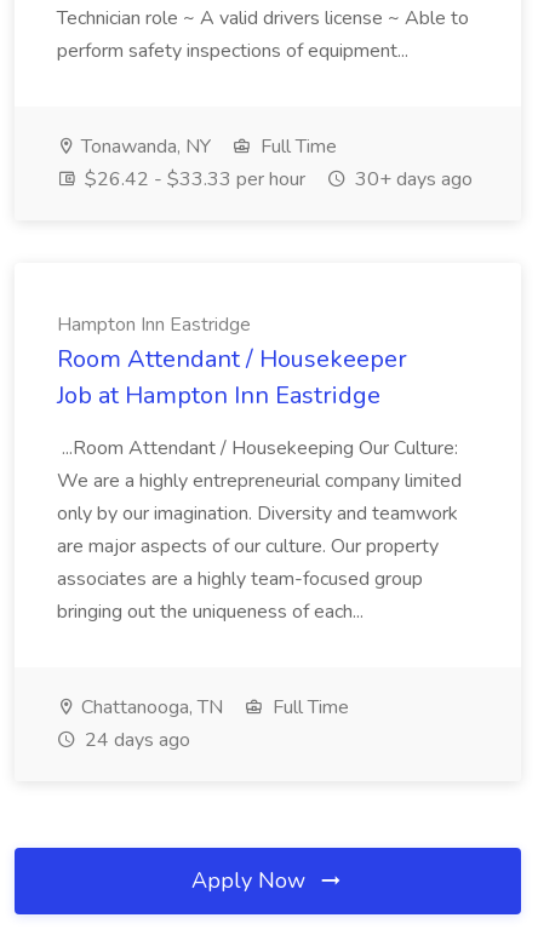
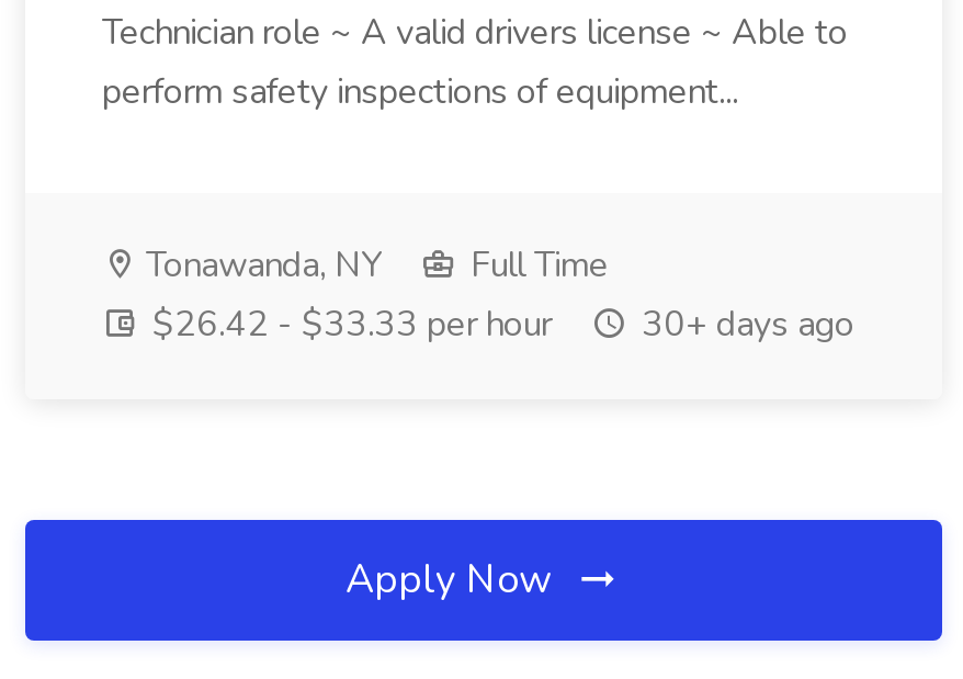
[57,311,462,625] Hampton Inn Eastridge | Room Attendant / Housekeeper | Job at Hampton Inn Eastridge | ...Room Attendant / Housekeeping Our Culture: | We are a highly entrepreneurial company limited | only by our imagination. Diversity and teamwork | are major aspects of our culture. Our property | associates are a highly team-focused group | bringing out the uniqueness of each... -> none
[76,694,349,753] Chattanooga, TN | Full Time | 24 days ago -> none

